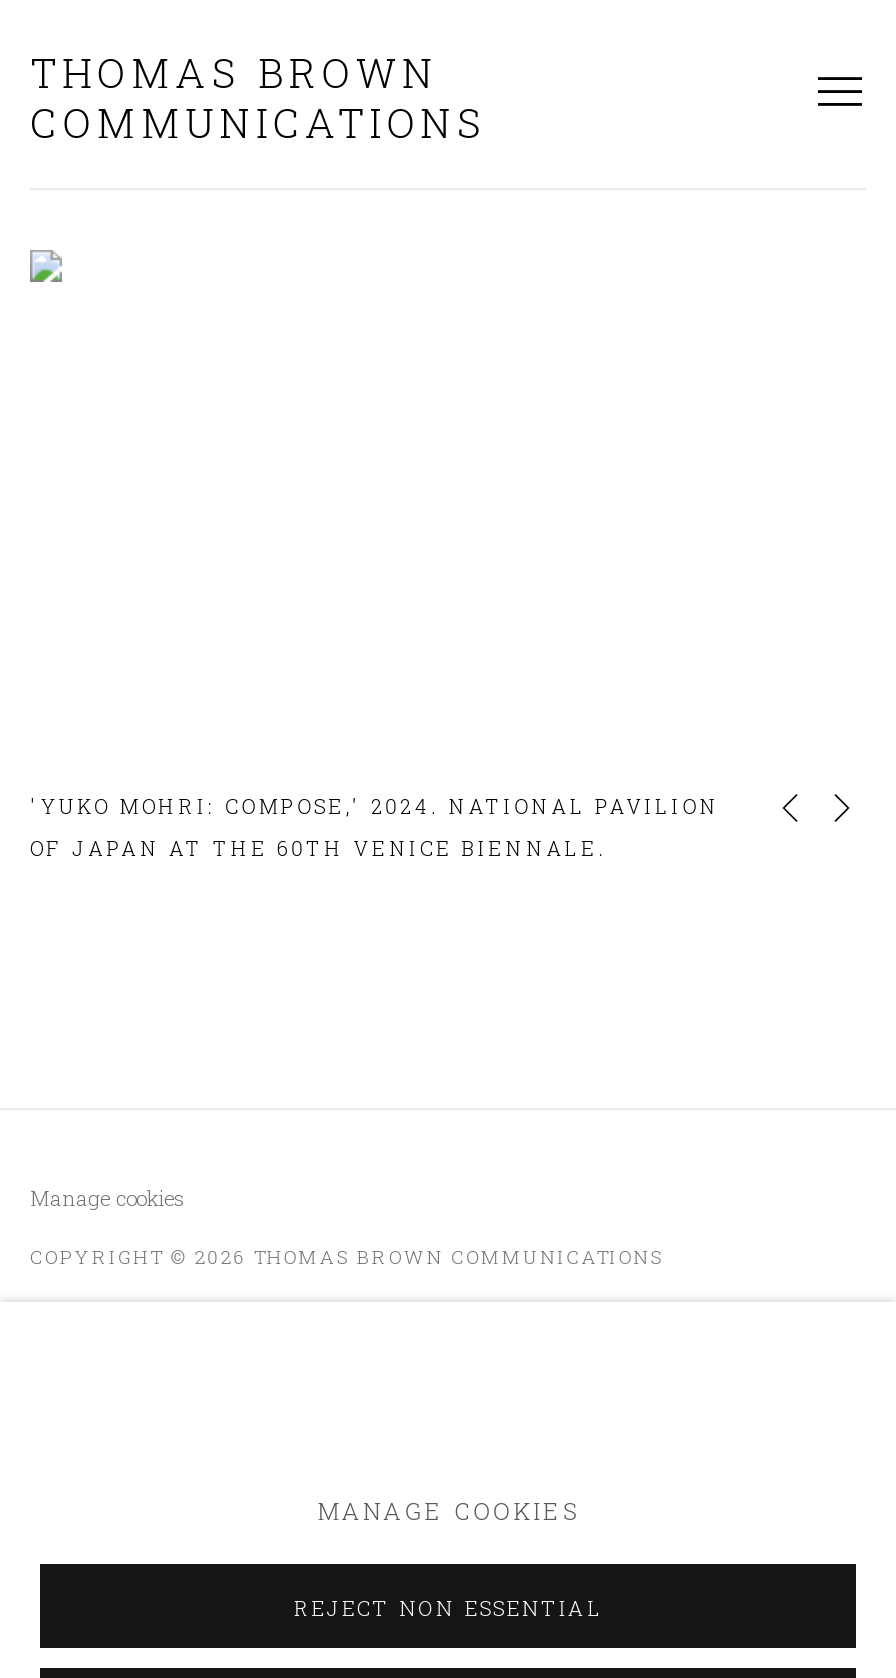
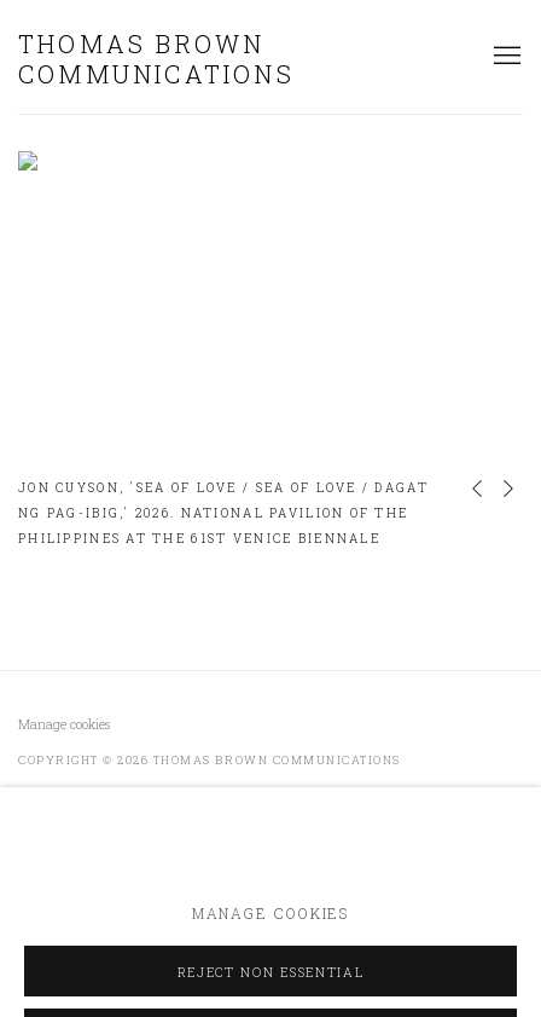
[30,794,720,862] 'YUKO MOHRI: COMPOSE,' 2024. NATIONAL PAVILION | OF JAPAN AT THE 60TH VENICE BIENNALE. -> [18,480,429,547] JON CUYSON, 'SEA OF LOVE / SEA OF LOVE / DAGAT | NG PAG-IBIG,' 2026. NATIONAL PAVILION OF THE | PHILIPPINES AT THE 61ST VENICE BIENNALE

